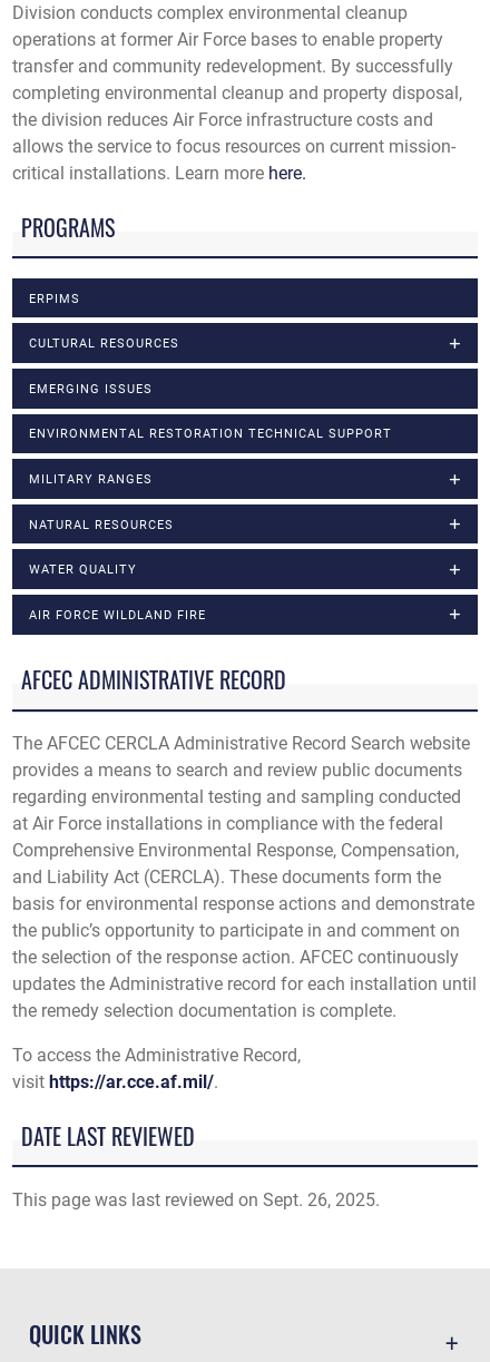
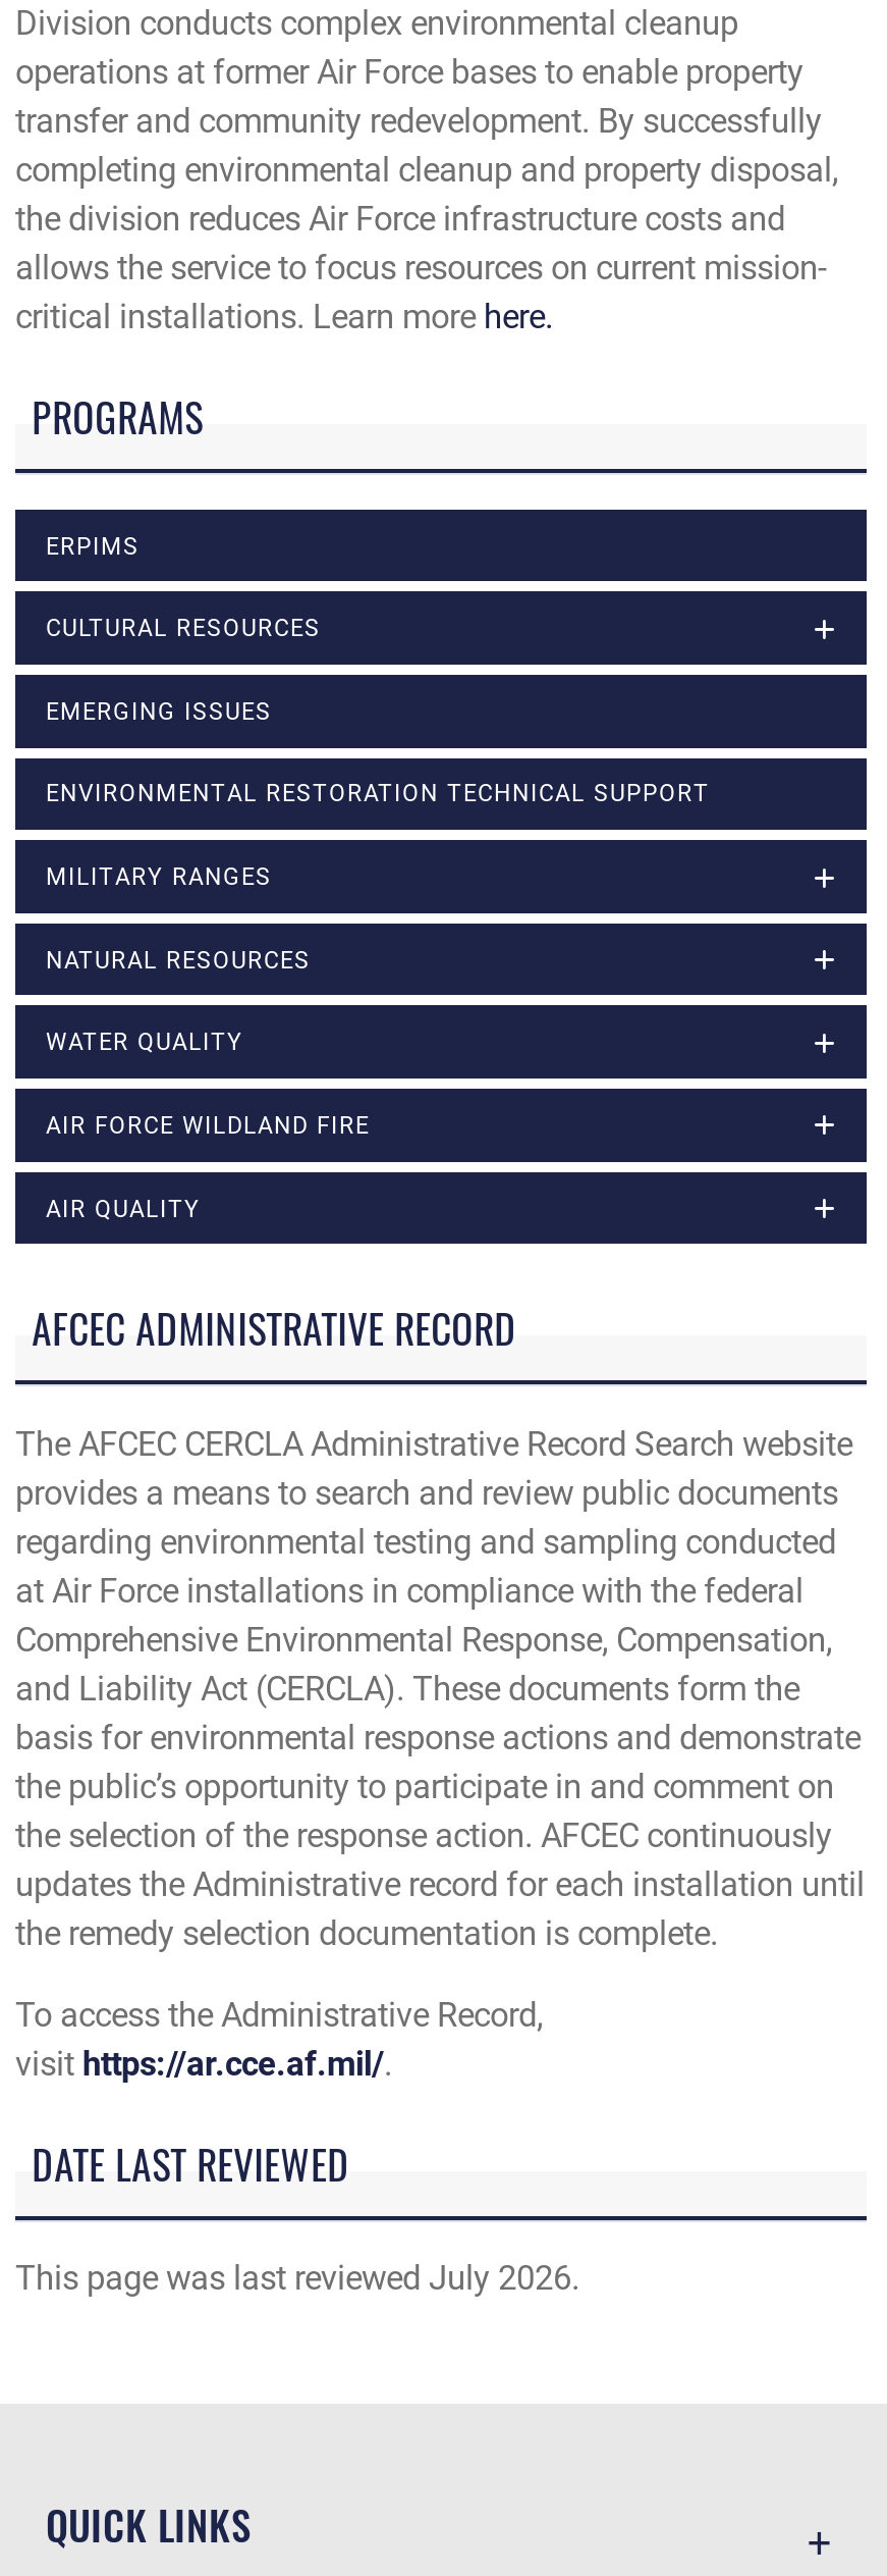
none -> [46,1194,201,1222] AIR QUALITY
[12,1189,380,1210] This page was last reviewed on Sept. 26, 2025. -> [15,2259,579,2298] This page was last reviewed July 2026.

